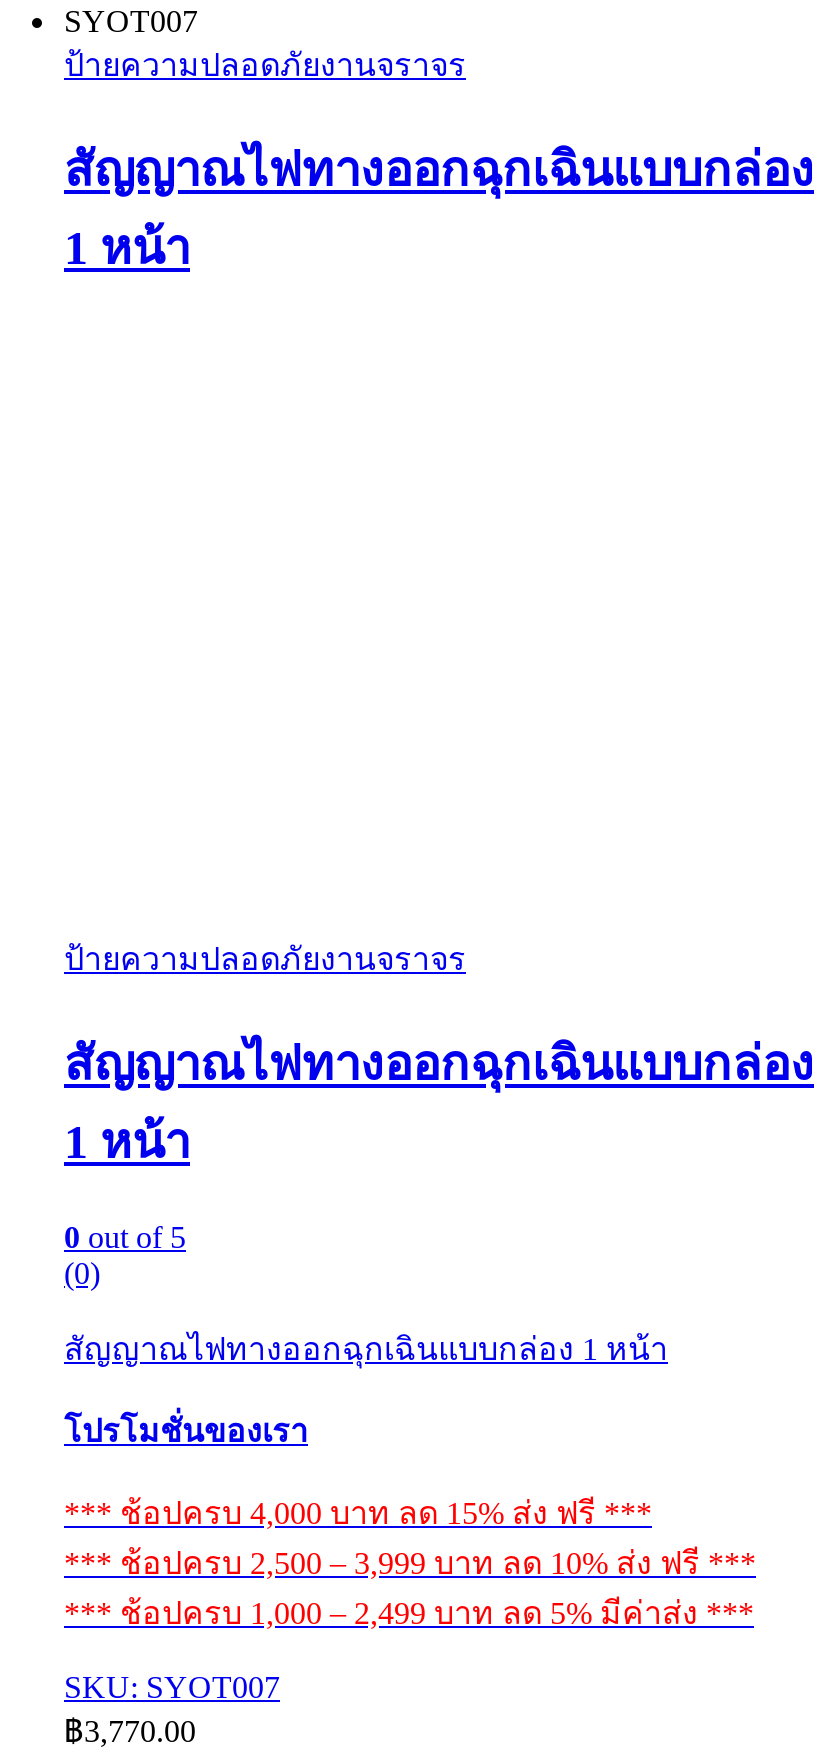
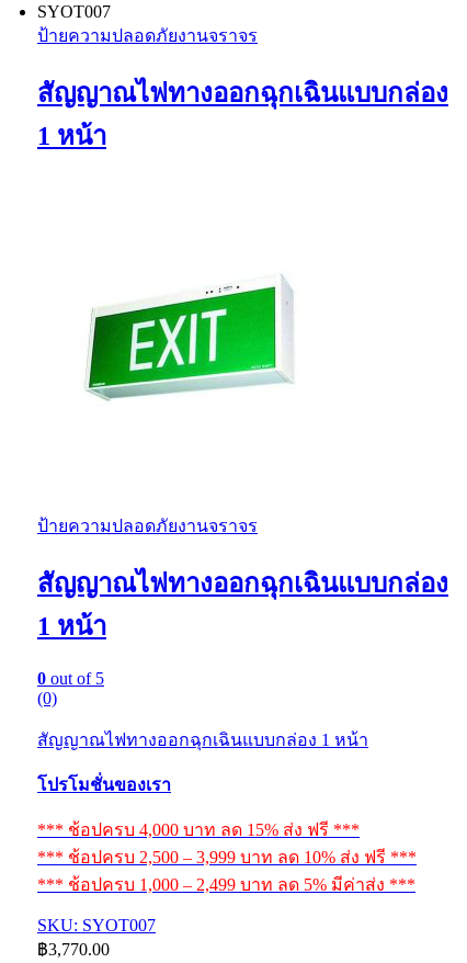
none -> [87,275,294,401] [image]

